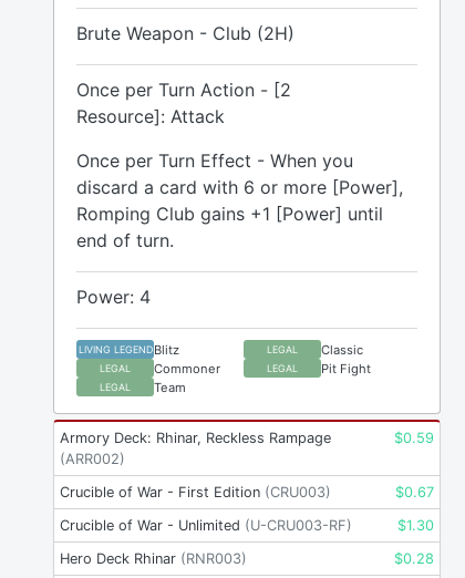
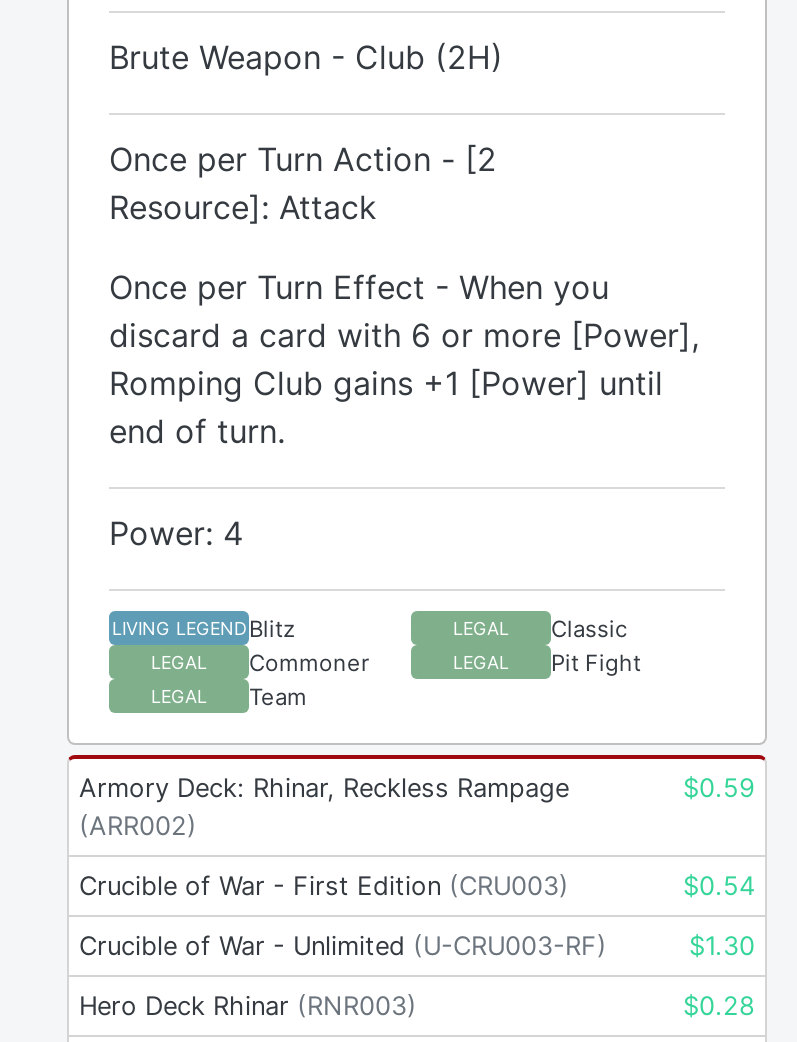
[395,484,434,501] $0.67 -> [683,872,755,902] $0.54

